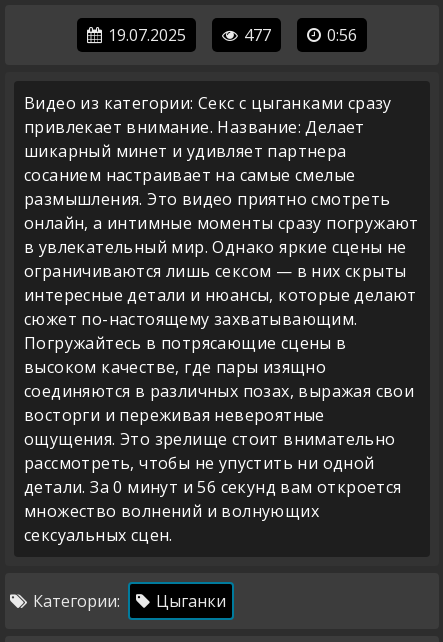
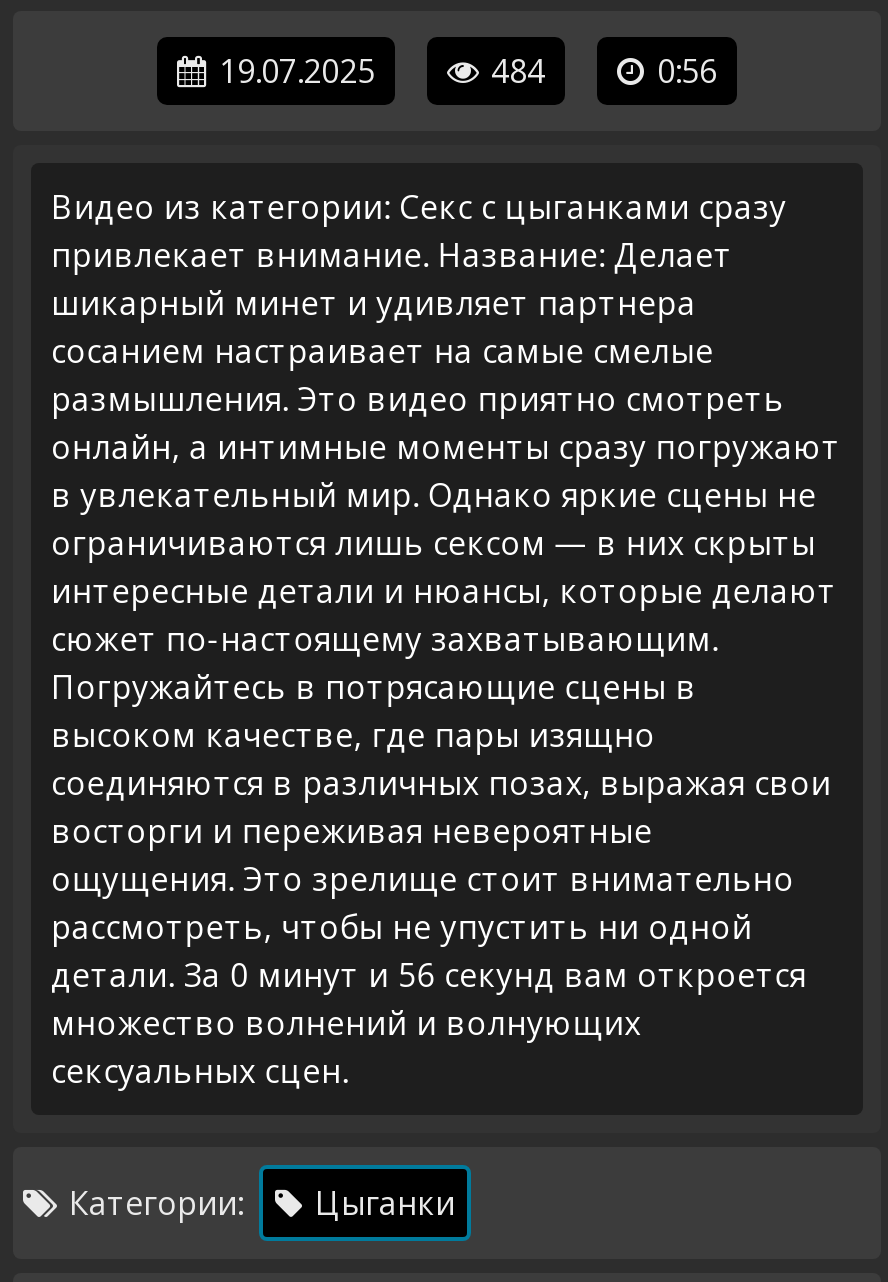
[240,24,271,46] 477 -> [483,49,545,93] 484

